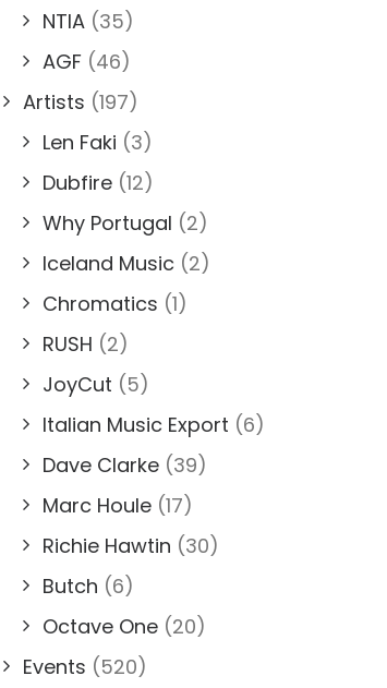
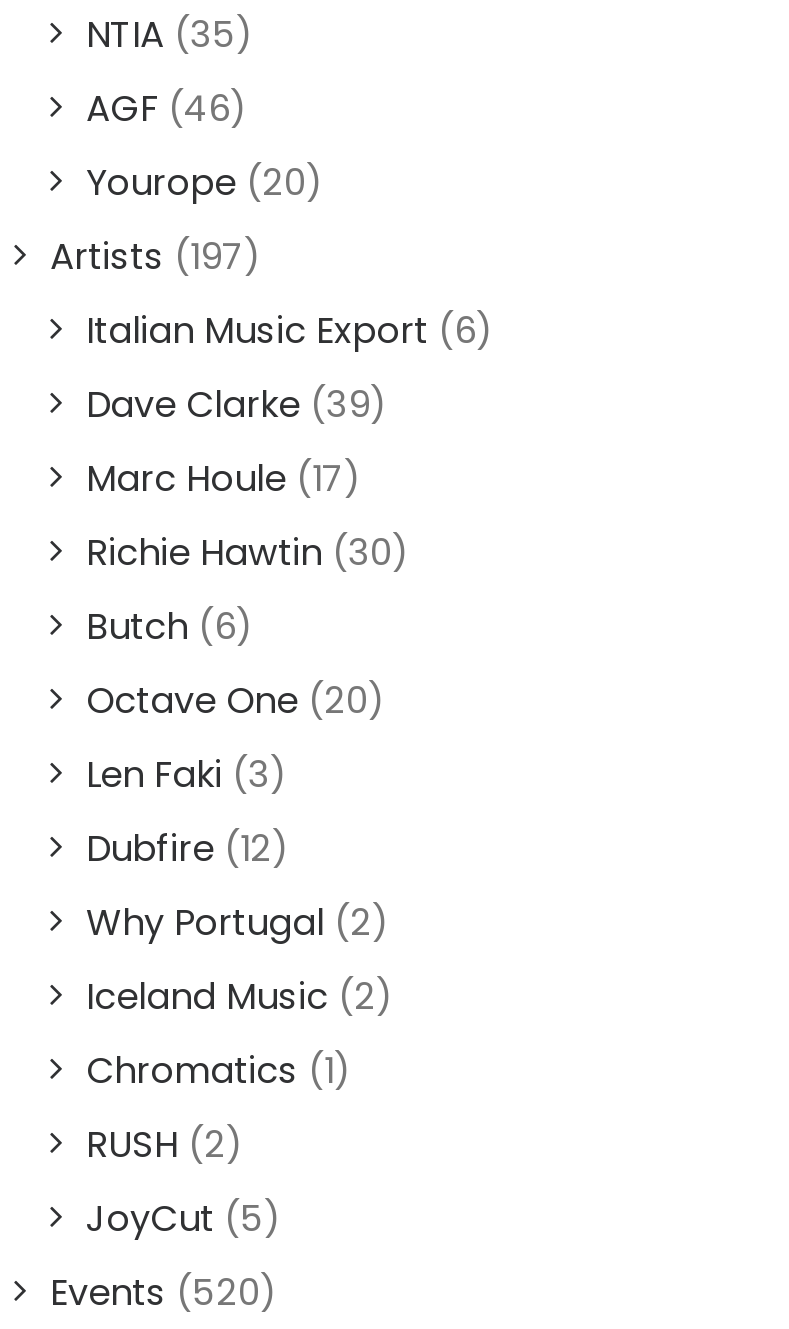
none -> [86,157,324,207] Yourope (20)
moved [43,129,210,398] -> [86,749,394,1243]: Len Faki (3) | Dubfire (12) | Why Portugal (2) | Iceland Music (2) | Chromatics (1) | RUSH (2) | JoyCut (5)
moved [43,411,265,640] -> [86,305,494,725]: Italian Music Export (6) | Dave Clarke (39) | Marc Houle (17) | Richie Hawtin (30) | Butch (6) | Octave One (20)

